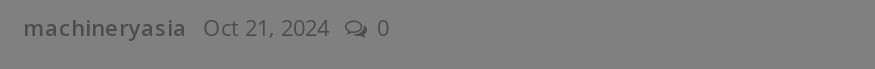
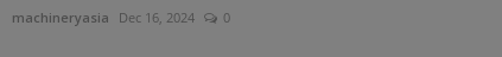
[23,12,329,42] machineryasia Oct 21, 2024 -> [12,9,195,26] machineryasia Dec 16, 2024

